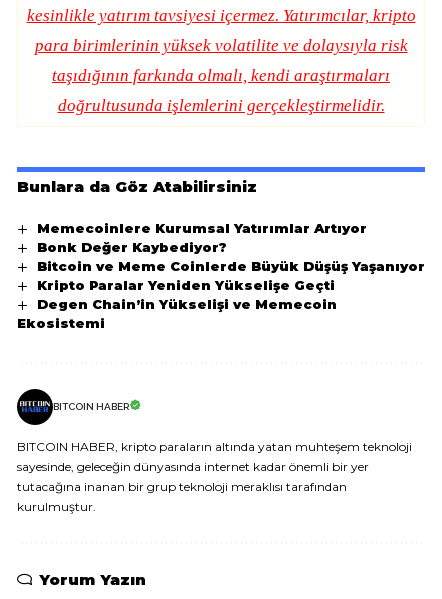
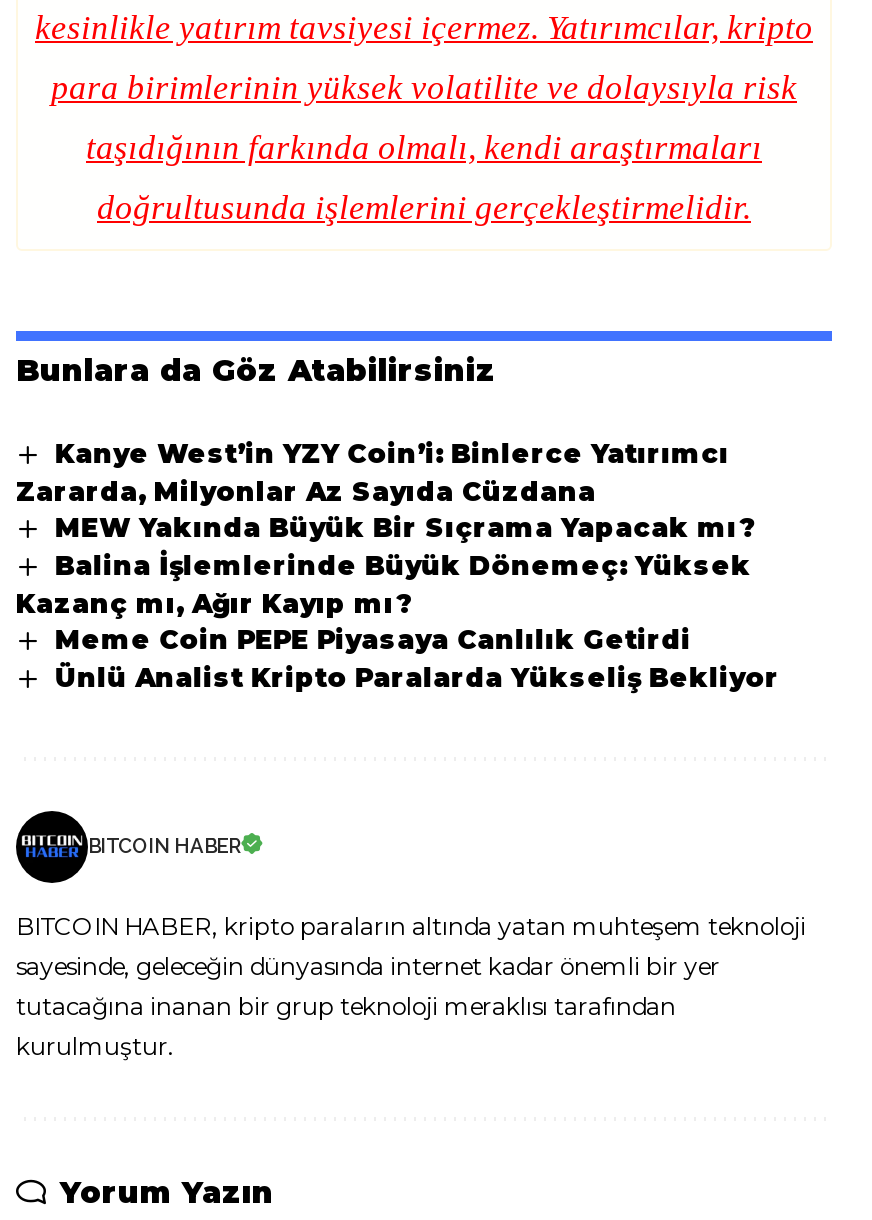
[17,220,425,331] Memecoinlere Kurumsal Yatırımlar Artıyor | Bonk Değer Kaybediyor? | Bitcoin ve Meme Coinlerde Büyük Düşüş Yaşanıyor | Kripto Paralar Yeniden Yükselişe Geçti | Degen Chain’in Yükselişi ve Memecoin | Ekosistemi -> [16,437,779,693] Kanye West’in YZY Coin’i: Binlerce Yatırımcı | Zararda, Milyonlar Az Sayıda Cüzdana | MEW Yakında Büyük Bir Sıçrama Yapacak mı? | Balina İşlemlerinde Büyük Dönemeç: Yüksek | Kazanç mı, Ağır Kayıp mı? | Meme Coin PEPE Piyasaya Canlılık Getirdi | Ünlü Analist Kripto Paralarda Yükseliş Bekliyor

